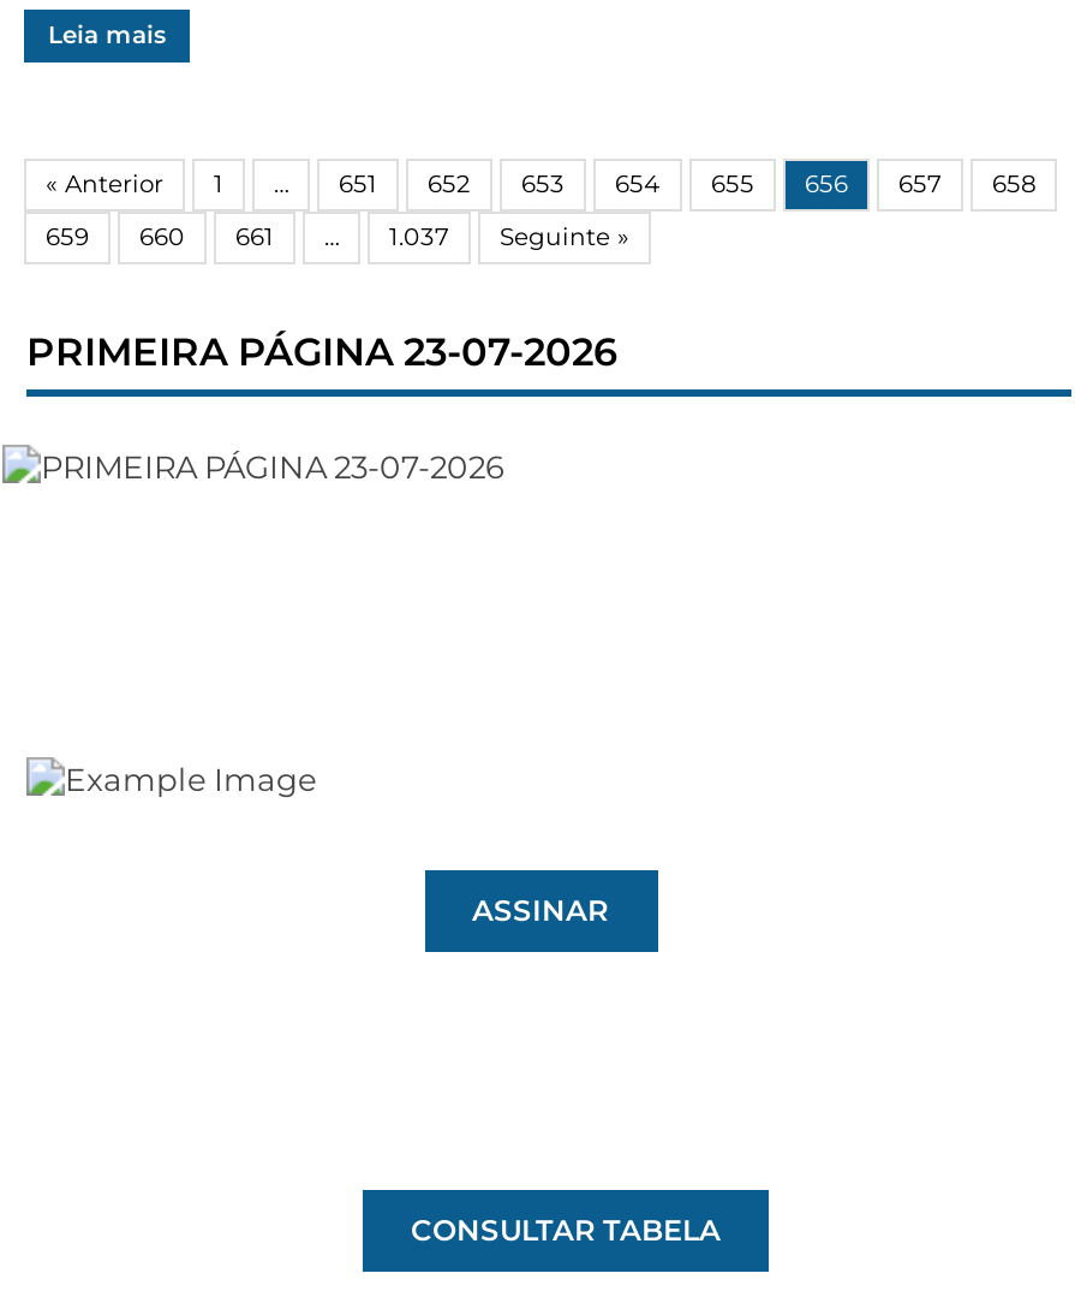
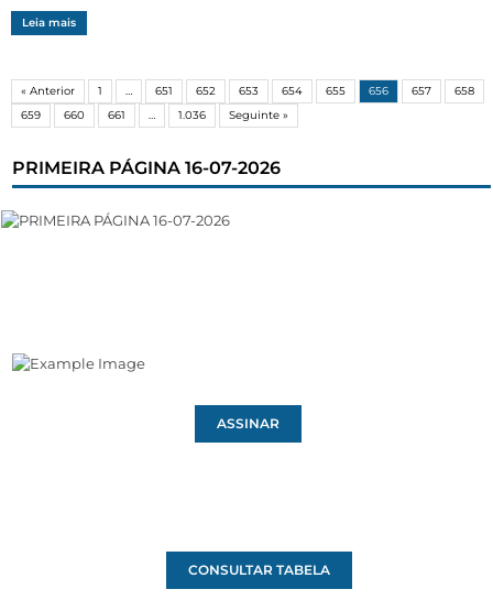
[389,221,449,252] 1.037 -> [178,108,206,122] 1.036
[26,329,617,375] PRIMEIRA PÁGINA 23-07-2026 -> [12,157,281,178] PRIMEIRA PÁGINA 16-07-2026

